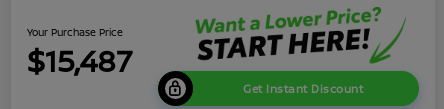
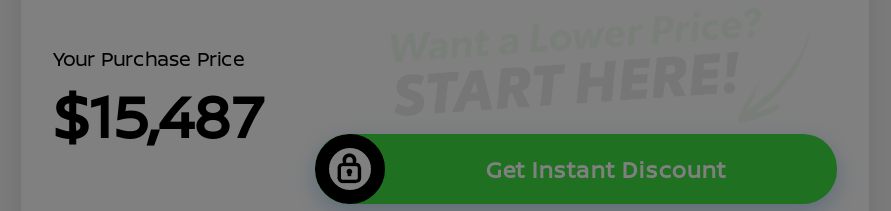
[195,6,406,64] [image] -> none

